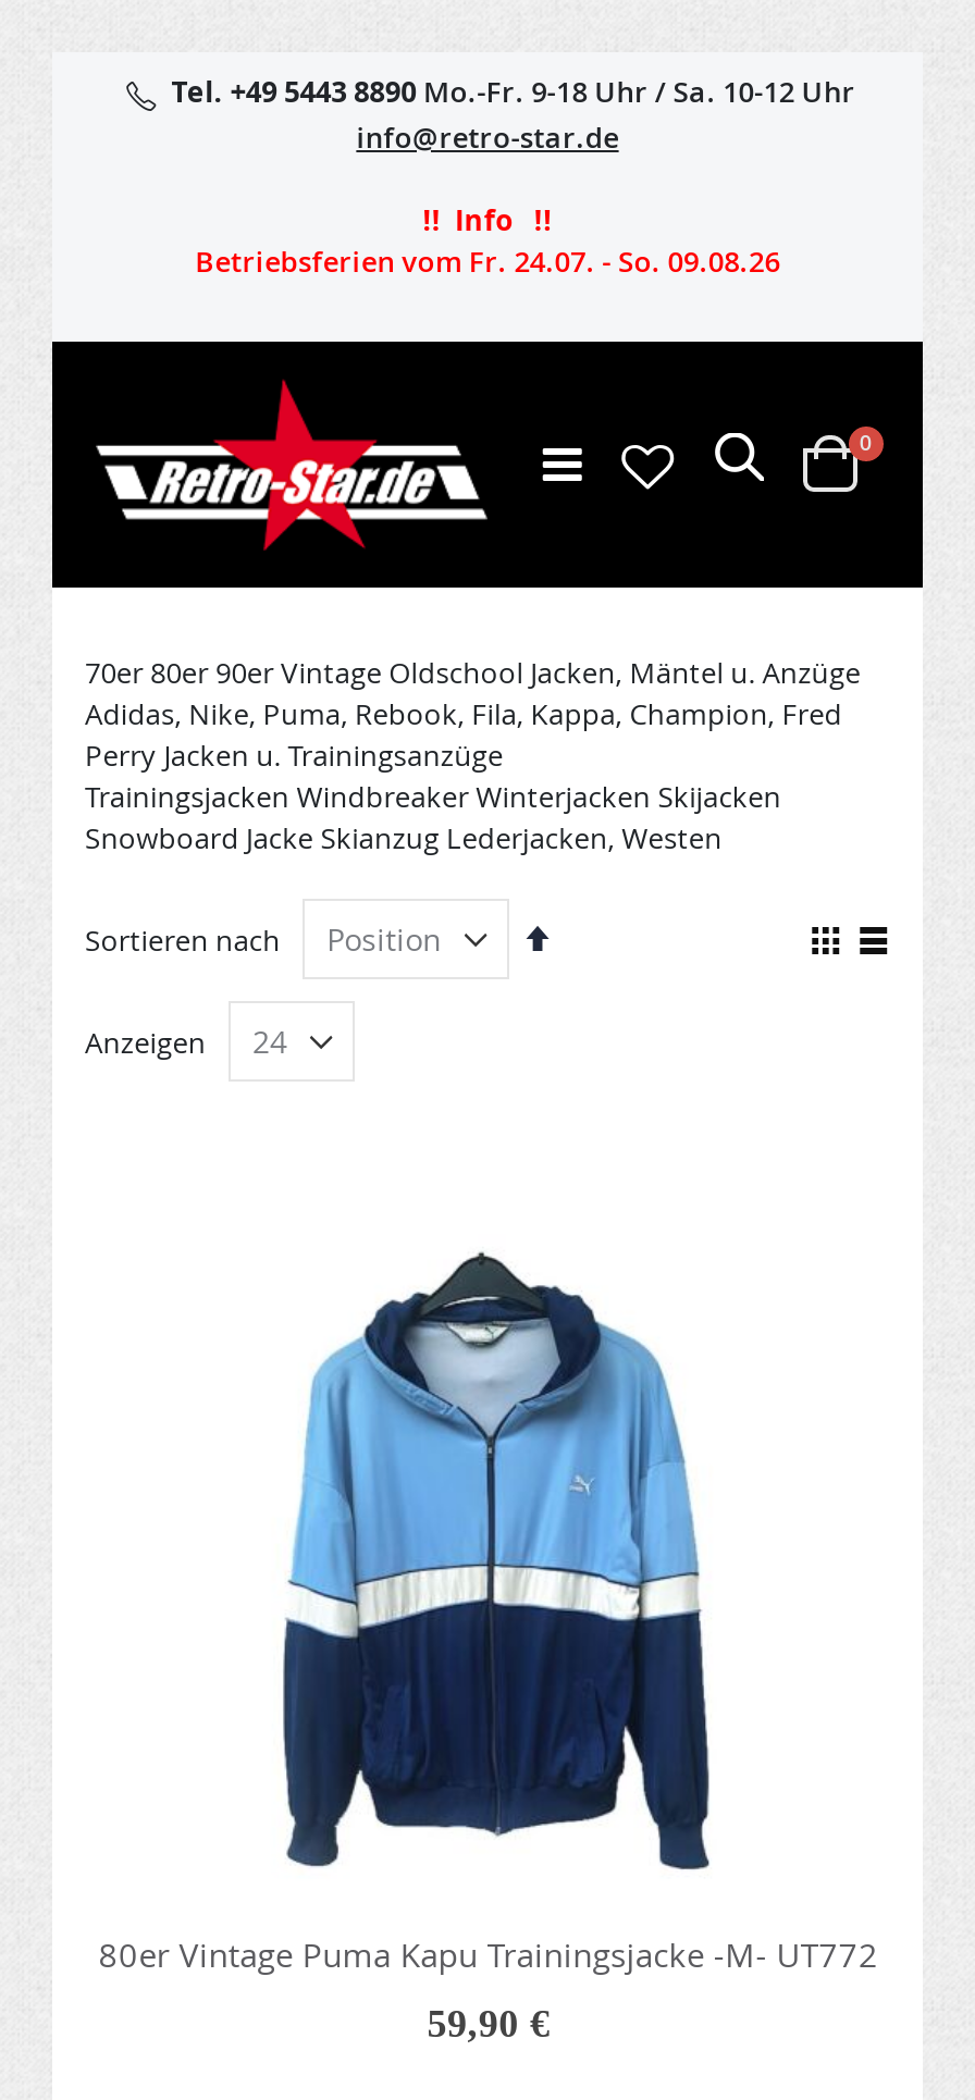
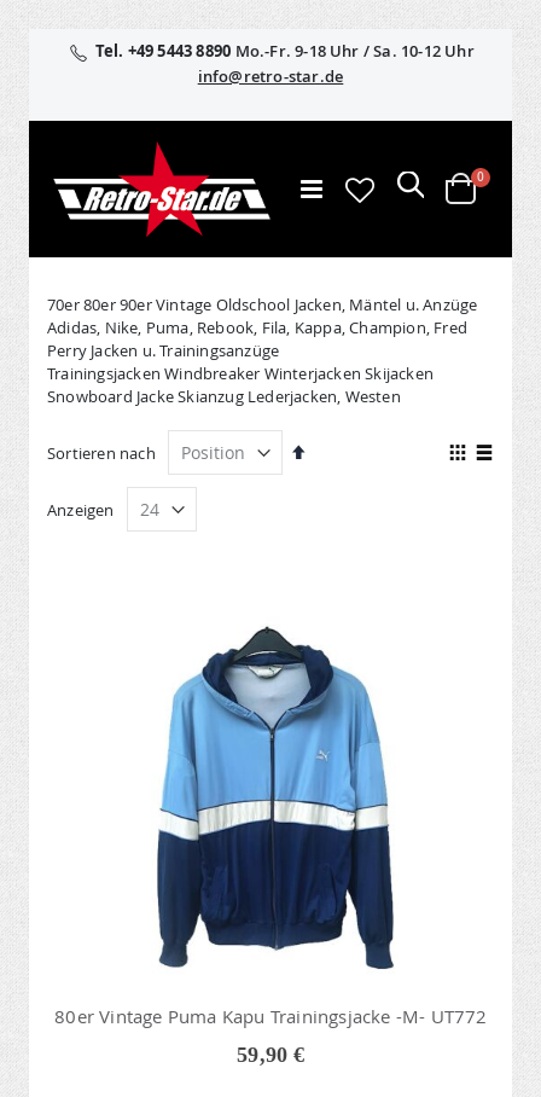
[195,200,780,281] !! Info !! | Betriebsferien vom Fr. 24.07. - So. 09.08.26 -> none

